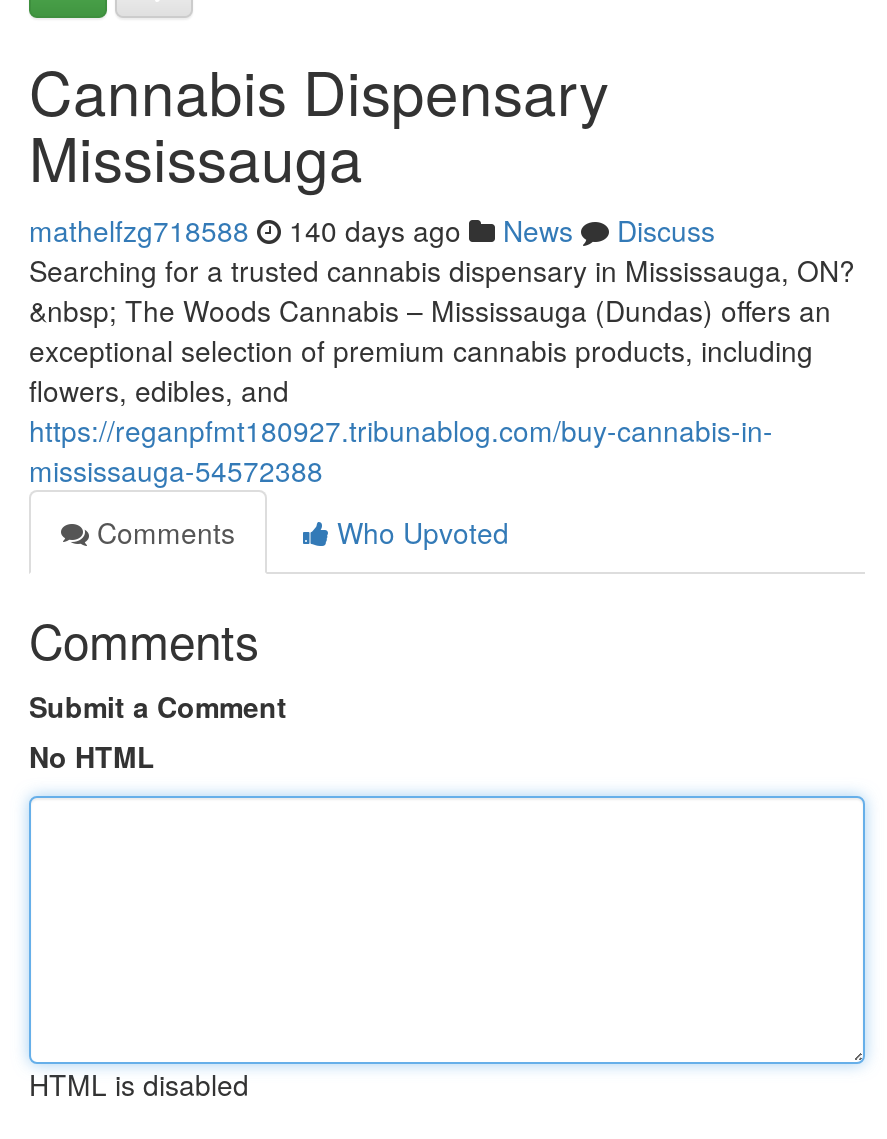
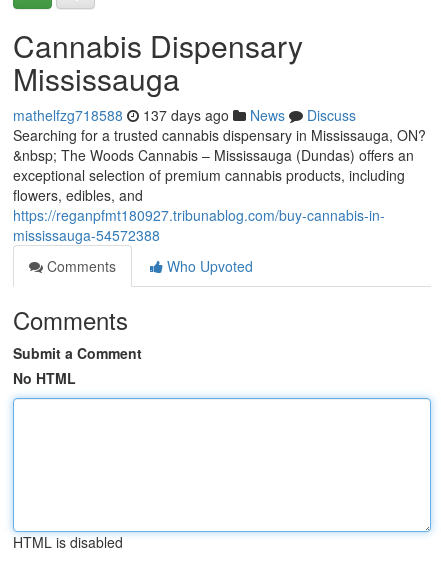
[29,210,715,250] mathelfzg718588 140 days ago News Discuss -> [13,105,356,125] mathelfzg718588 137 days ago News Discuss

